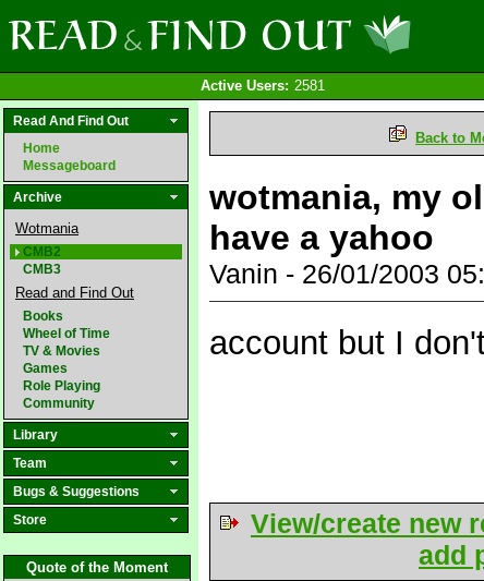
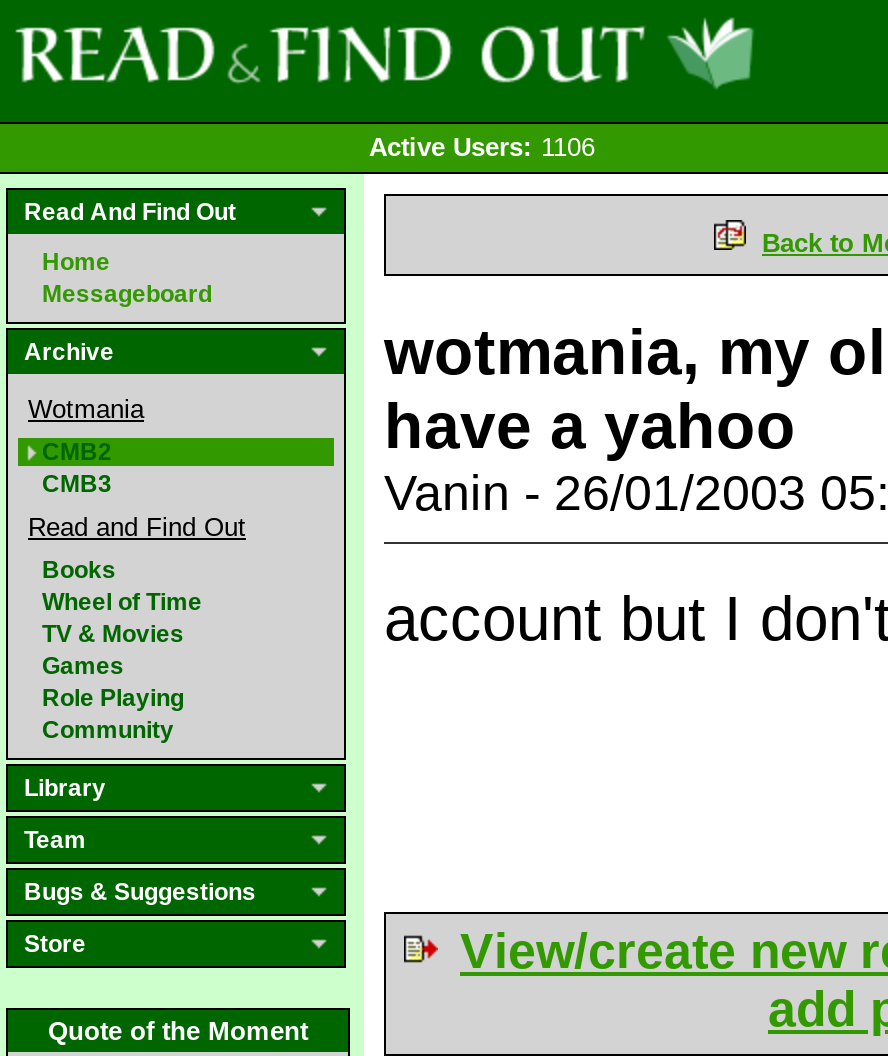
[201,77,325,94] Active Users: 2581 -> [369,132,595,162] Active Users: 1106

